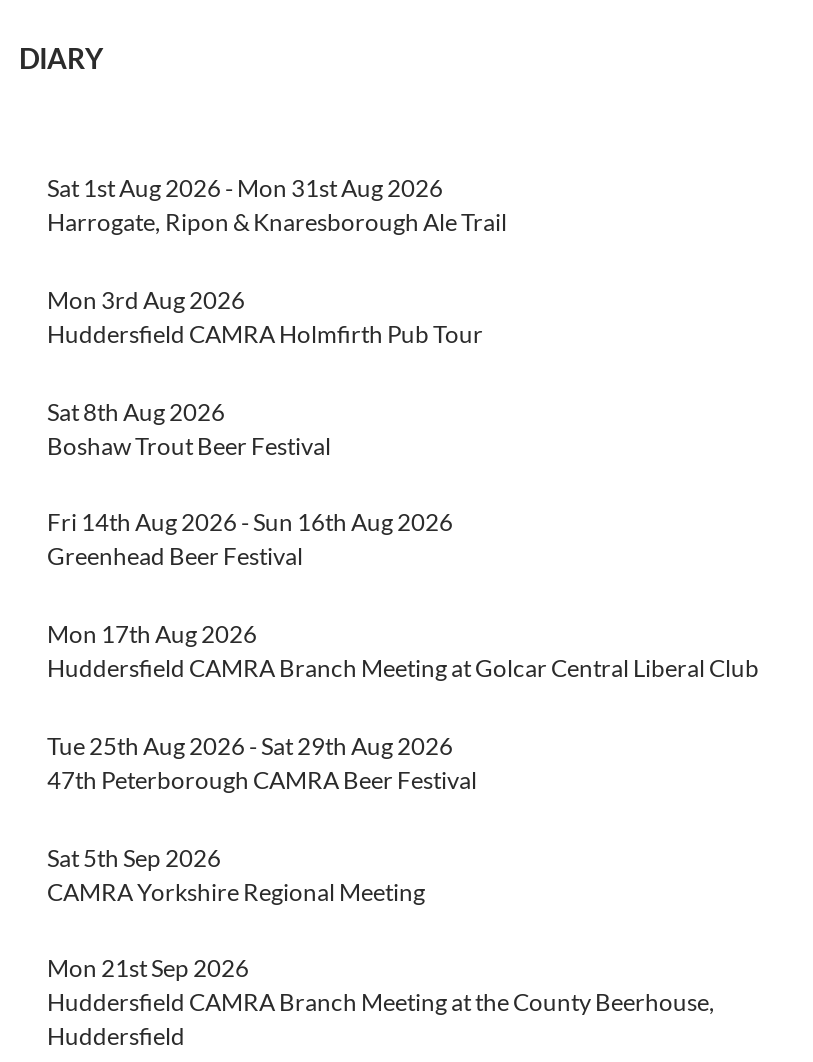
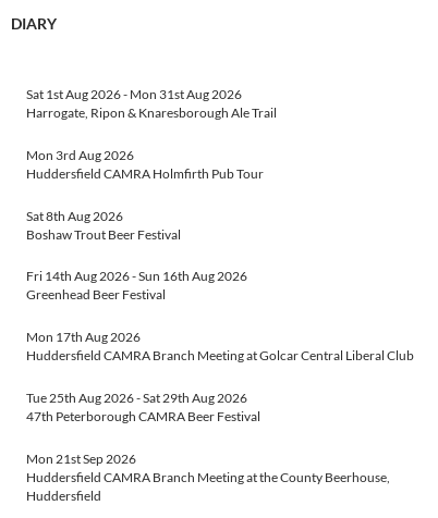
[47,842,425,906] Sat 5th Sep 2026 | CAMRA Yorkshire Regional Meeting -> none

